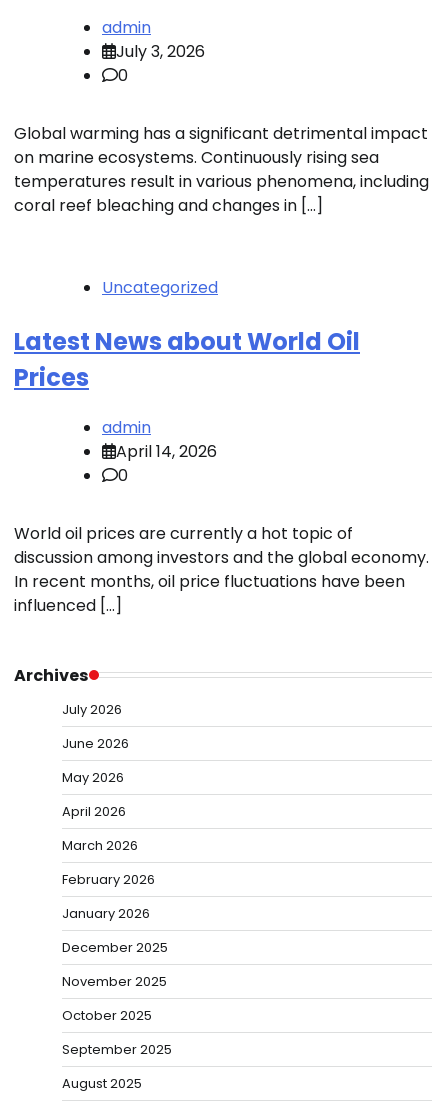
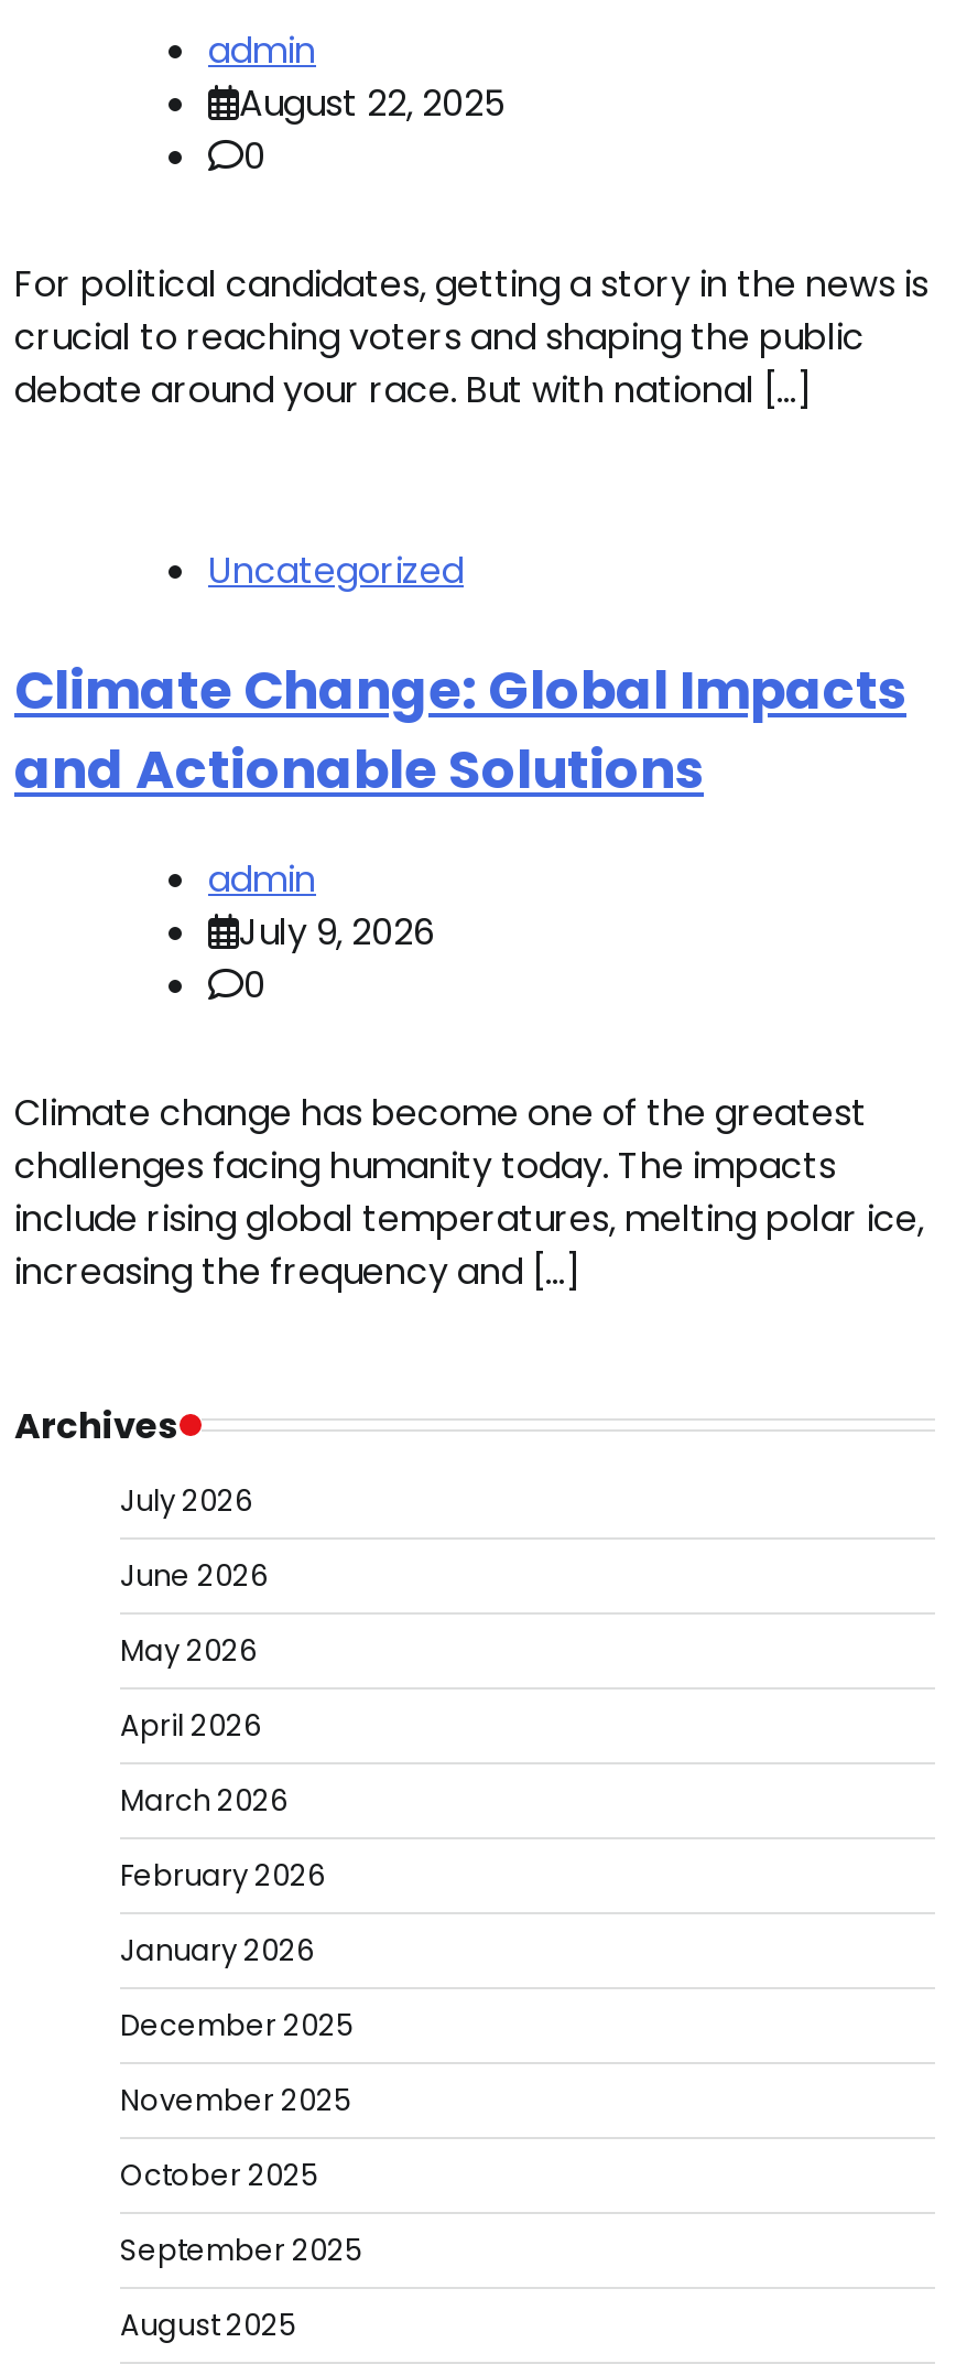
[116,40,205,63] July 3, 2026 -> [239,77,506,128] August 22, 2025
[14,122,429,217] Global warming has a significant detrimental impact | on marine ecosystems. Continuously rising sea | temperatures result in various phenomena, including | coral reef bleaching and changes in […] -> [14,258,928,415] For political candidates, getting a story in the news is | crucial to reaching voters and shaping the public | debate around your race. But with national […]
[14,325,360,394] Latest News about World Oil | Prices -> [14,653,906,805] Climate Change: Global Impacts | and Actionable Solutions
[116,439,217,462] April 14, 2026 -> [239,906,435,957] July 9, 2026
[14,521,429,616] World oil prices are currently a hot topic of | discussion among investors and the global economy. | In recent months, oil price fluctuations have been | influenced […] -> [14,1087,924,1296] Climate change has become one of the greatest | challenges facing humanity today. The impacts | include rising global temperatures, melting polar ice, | increasing the frequency and […]

